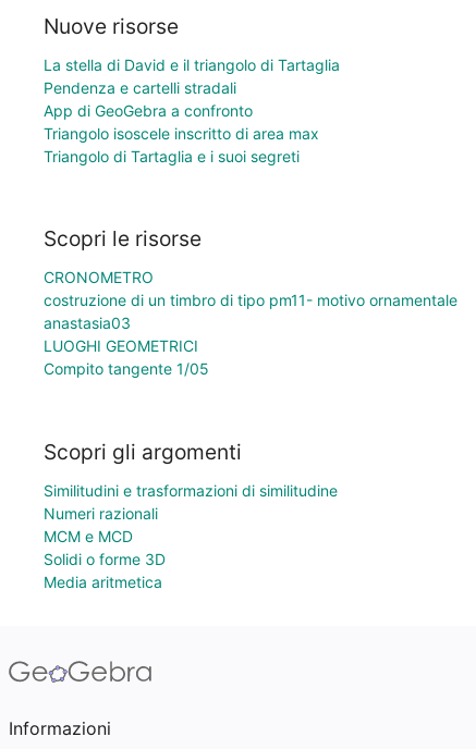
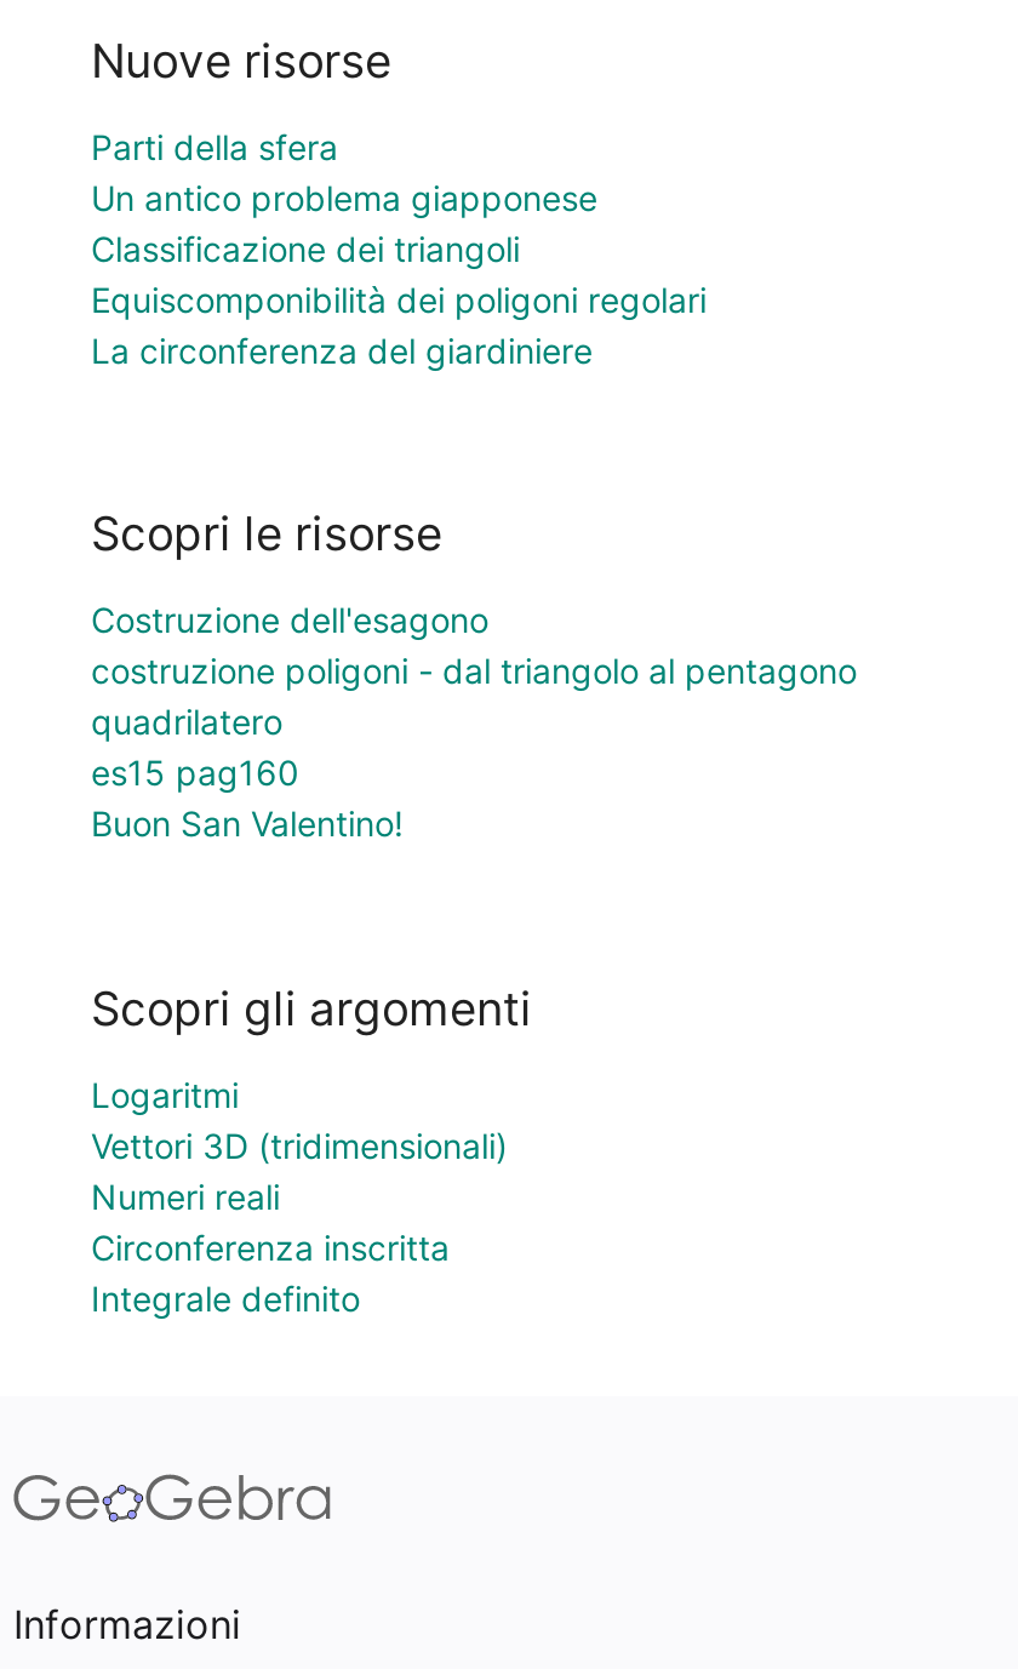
[44,55,340,165] La stella di David e il triangolo di Tartaglia | Pendenza e cartelli stradali | App di GeoGebra a confronto | Triangolo isoscele inscritto di area max | Triangolo di Tartaglia e i suoi segreti -> [91,126,707,370] Parti della sfera | Un antico problema giapponese | Classificazione dei triangoli | Equiscomponibilità dei poligoni regolari | La circonferenza del giardiniere
[44,268,457,378] CRONOMETRO | costruzione di un timbro di tipo pm11- motivo ornamentale | anastasia03 | LUOGHI GEOMETRICI | Compito tangente 1/05 -> [91,600,857,845] Costruzione dell'esagono | costruzione poligoni - dal triangolo al pentagono | quadrilatero | es15 pag160 | Buon San Valentino!
[44,481,338,591] Similitudini e trasformazioni di similitudine | Numeri razionali | MCM e MCD | Solidi o forme 3D | Media aritmetica -> [91,1074,508,1319] Logaritmi | Vettori 3D (tridimensionali) | Numeri reali | Circonferenza inscritta | Integrale definito

